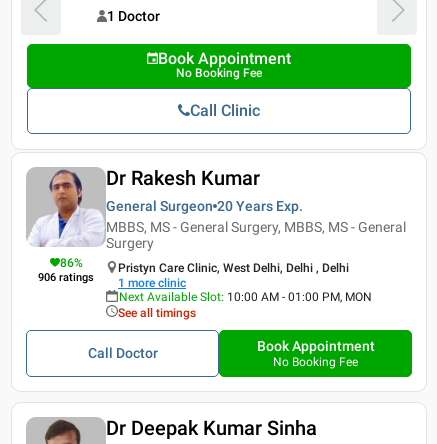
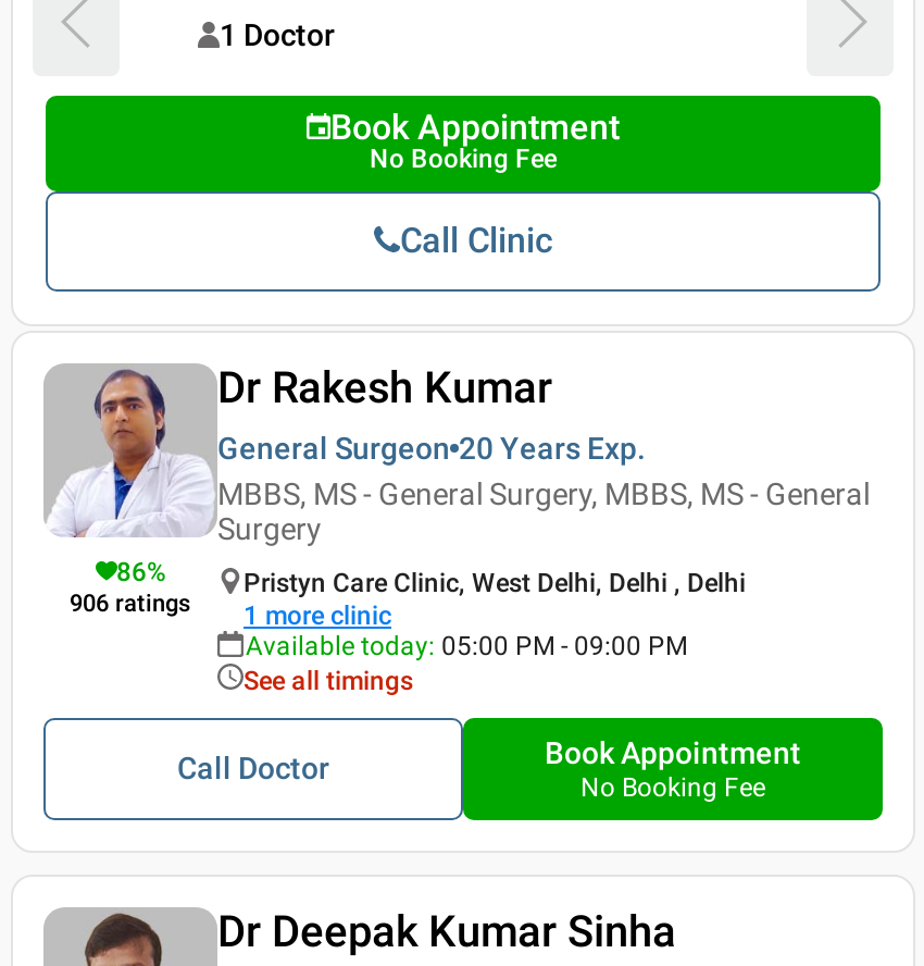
[119,290,372,304] Next Available Slot: 10:00 AM - 01:00 PM, MON -> [246,631,687,661] Available today: 05:00 PM - 09:00 PM

